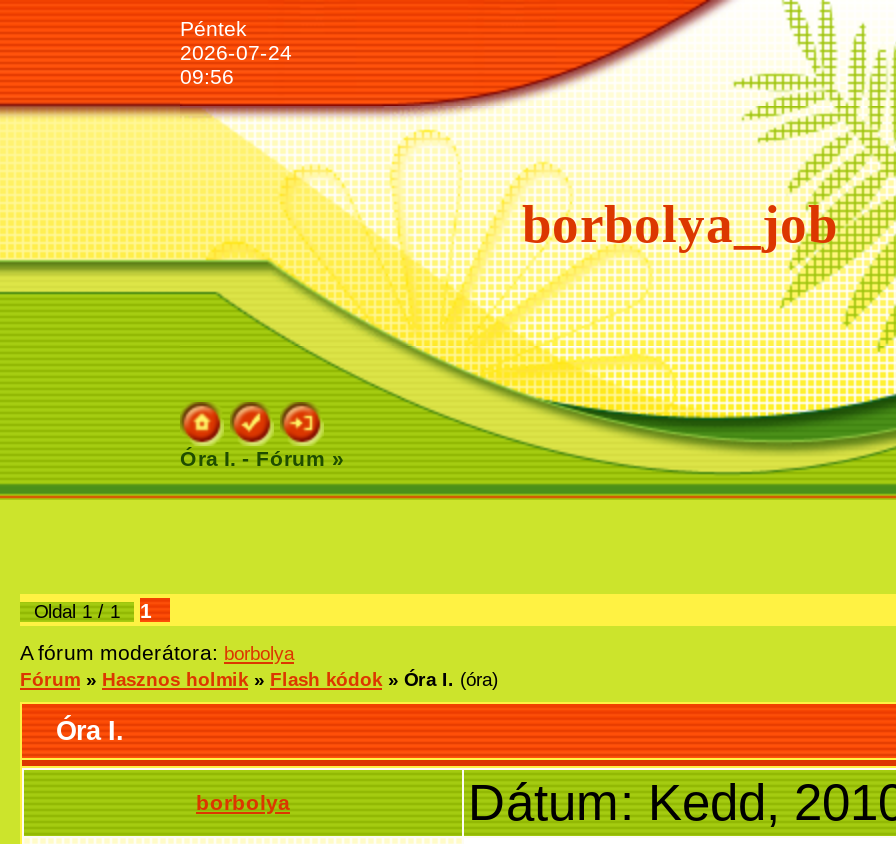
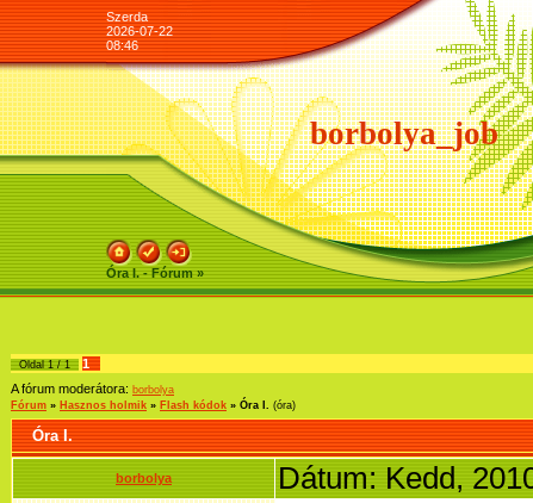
[180,16,292,88] Péntek | 2026-07-24 | 09:56 -> [106,10,173,52] Szerda | 2026-07-22 | 08:46

